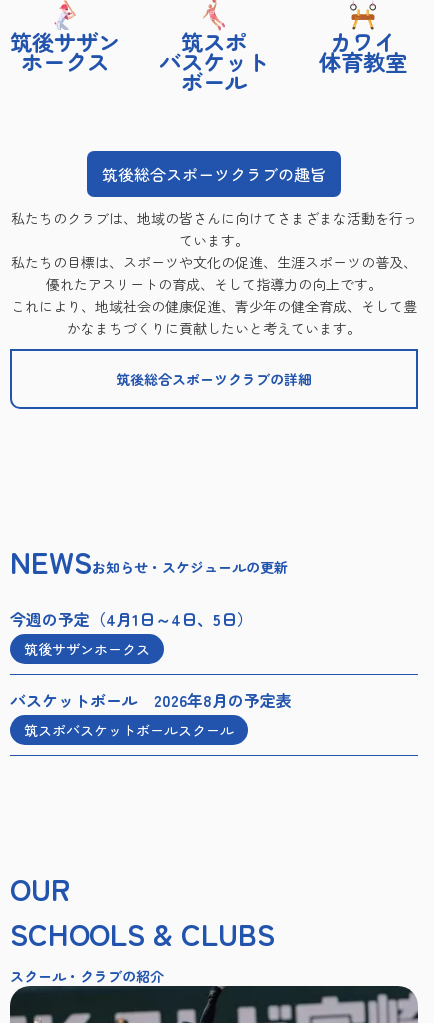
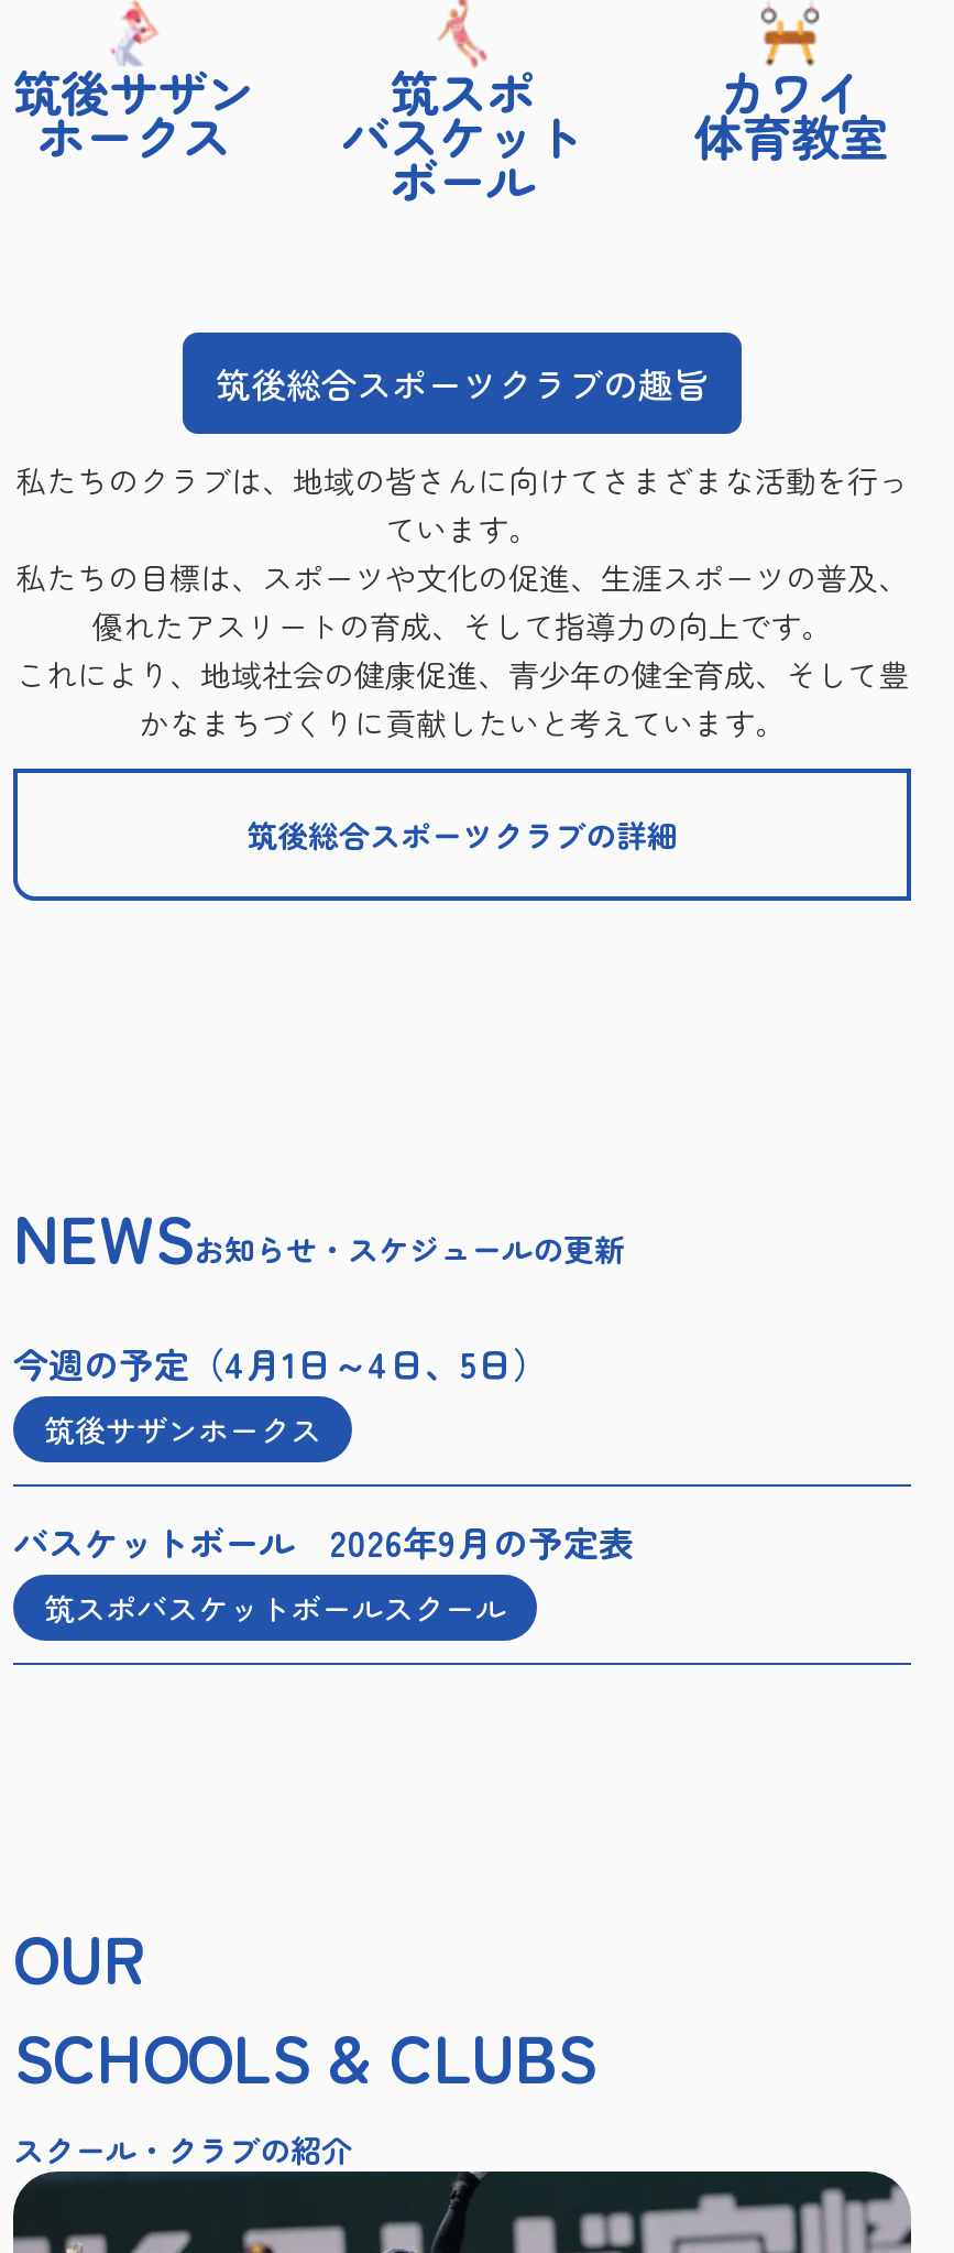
[10,688,292,712] バスケットボール 2026年8月の予定表 -> [13,1515,634,1568] バスケットボール 2026年9月の予定表

